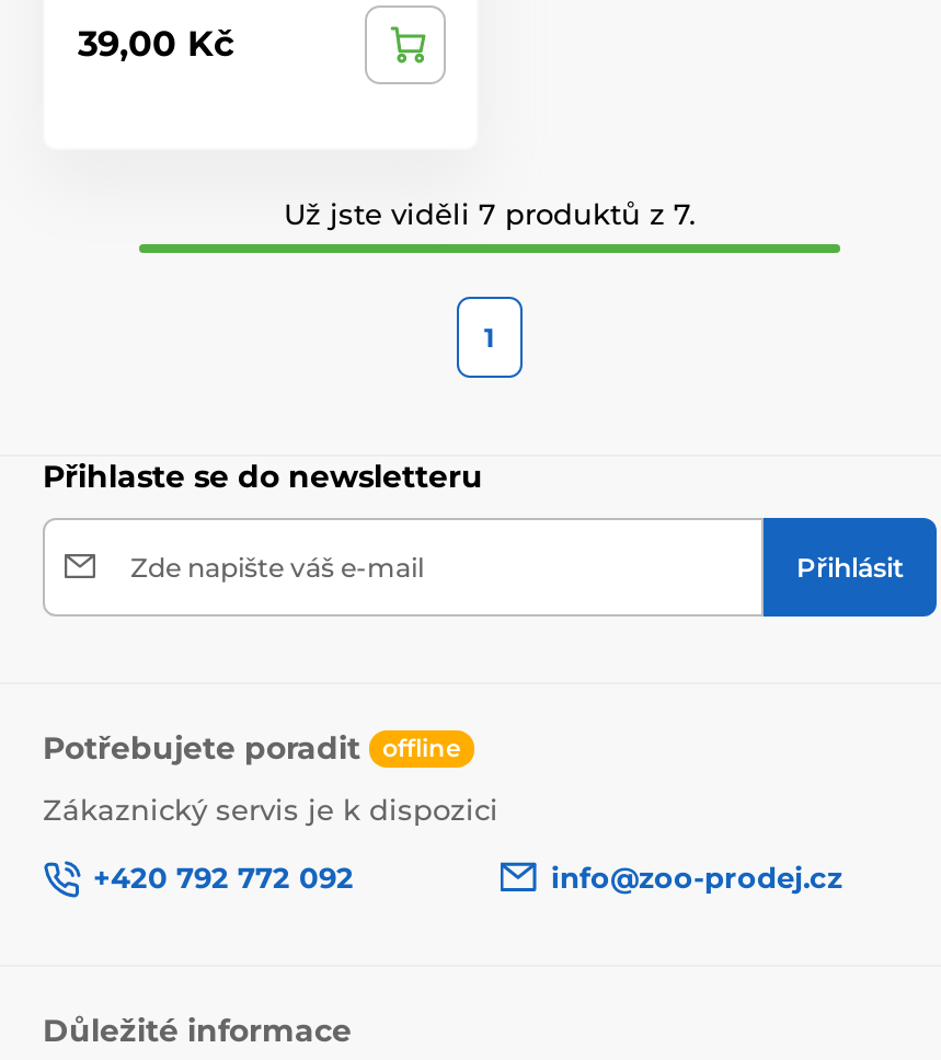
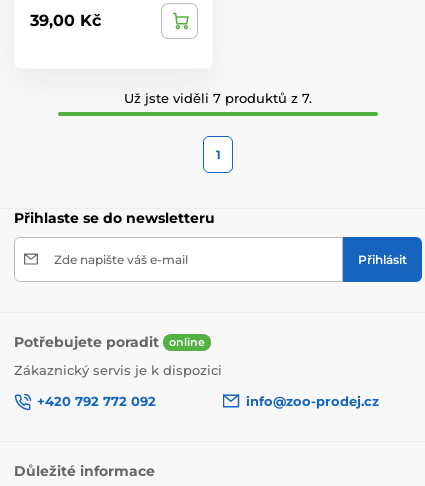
[43,727,461,767] Potřebujete poradit offline -> [14,332,205,350] Potřebujete poradit online

